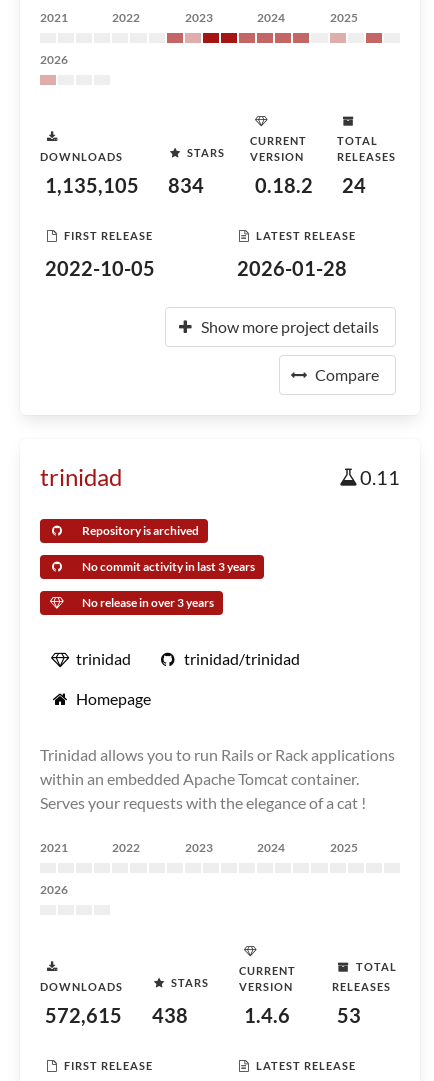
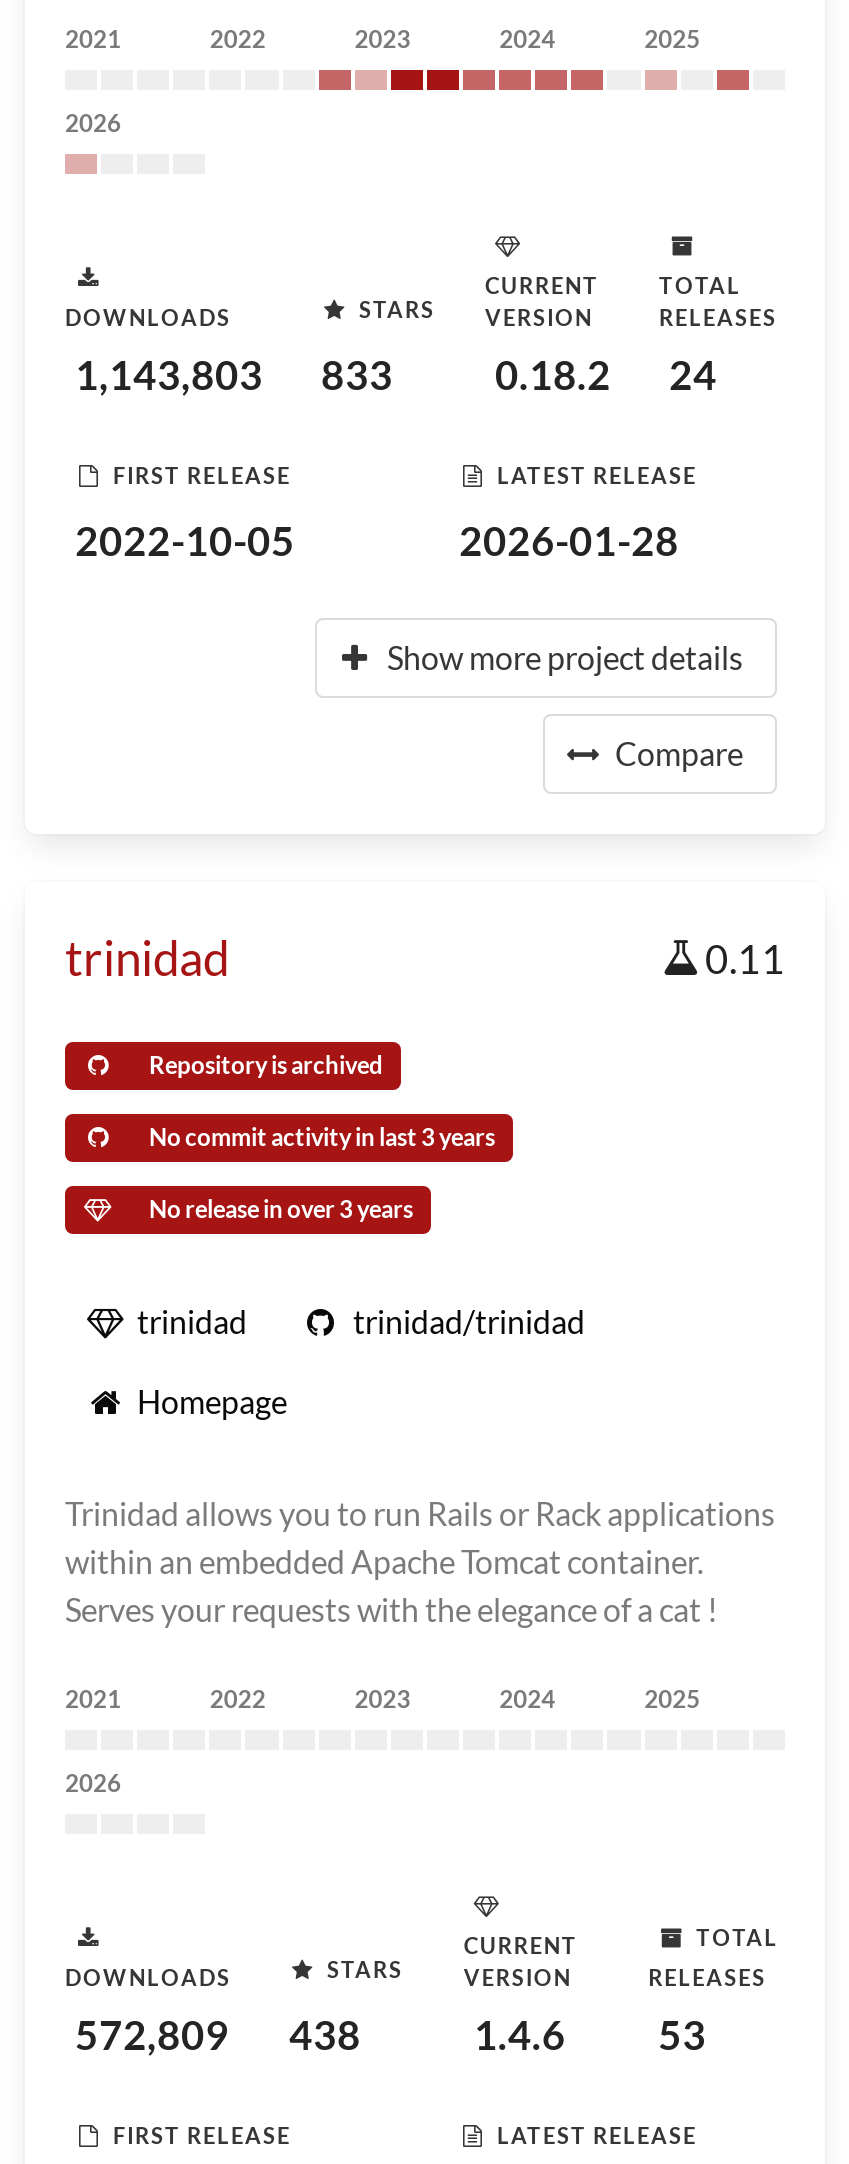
[45,173,139,197] 1,135,105 -> [75,350,263,398] 1,143,803
[168,173,204,197] 834 -> [321,350,393,398] 833
[45,1003,188,1027] 572,615 438 -> [75,2010,361,2058] 572,809 438

